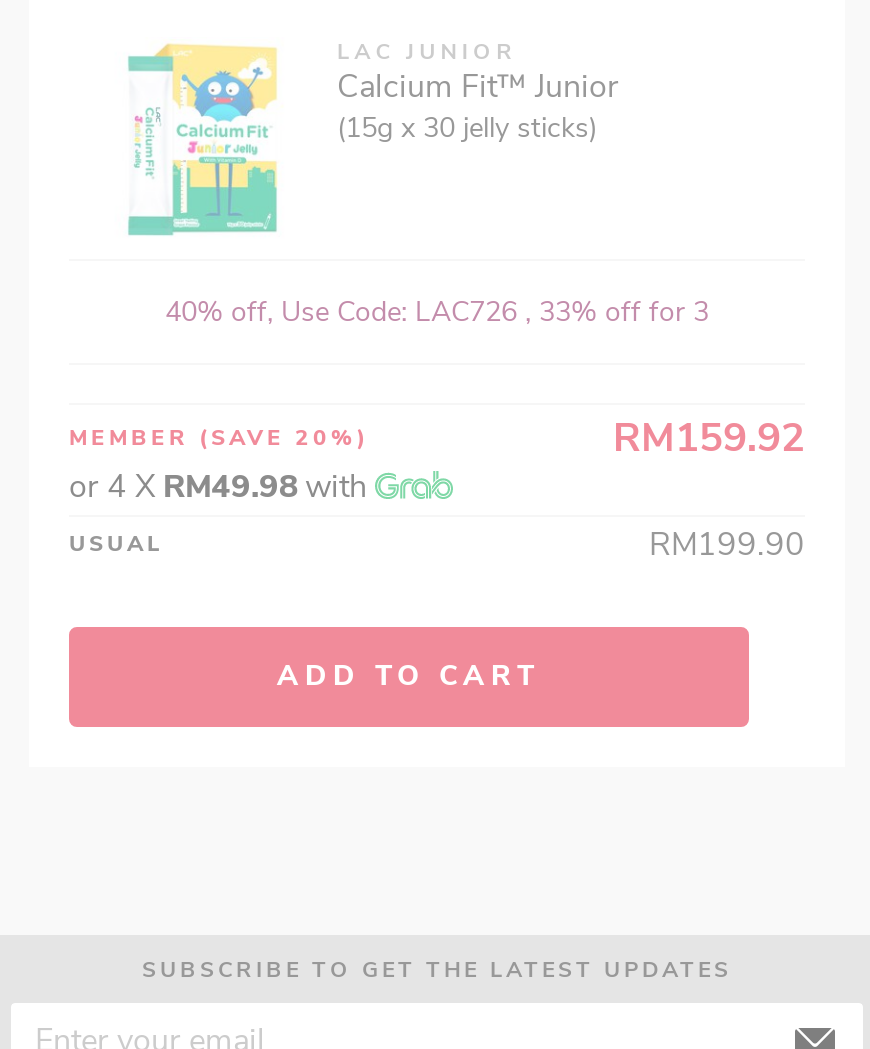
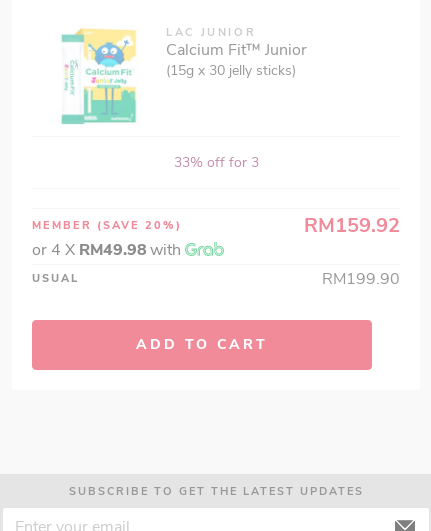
[165,293,709,331] 40% off, Use Code: LAC726 , 33% off for 3 -> [173,153,258,172] 33% off for 3

